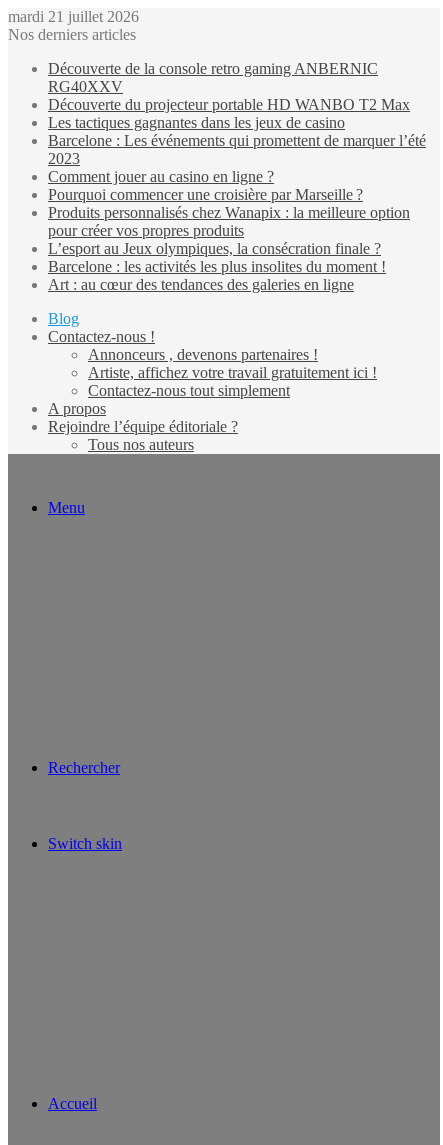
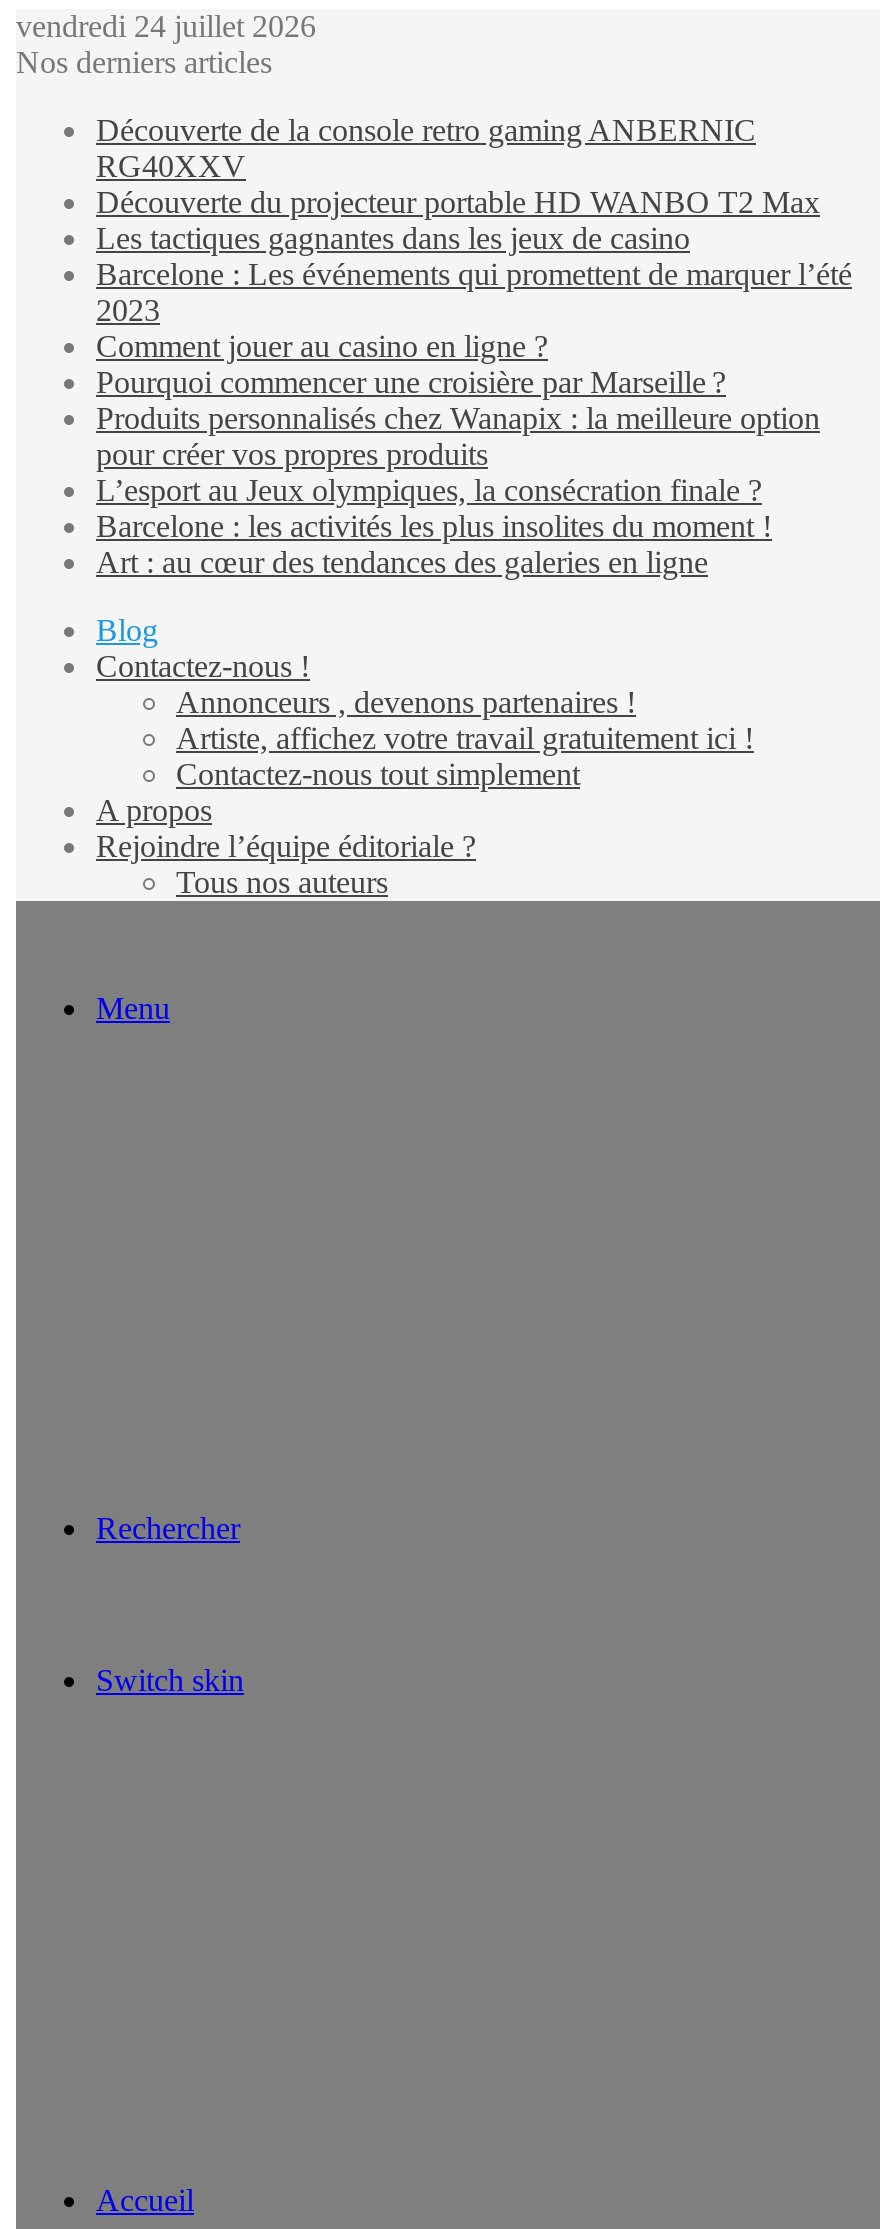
[8,8,139,25] mardi 21 juillet 2026 -> [16,9,316,43] vendredi 24 juillet 2026

